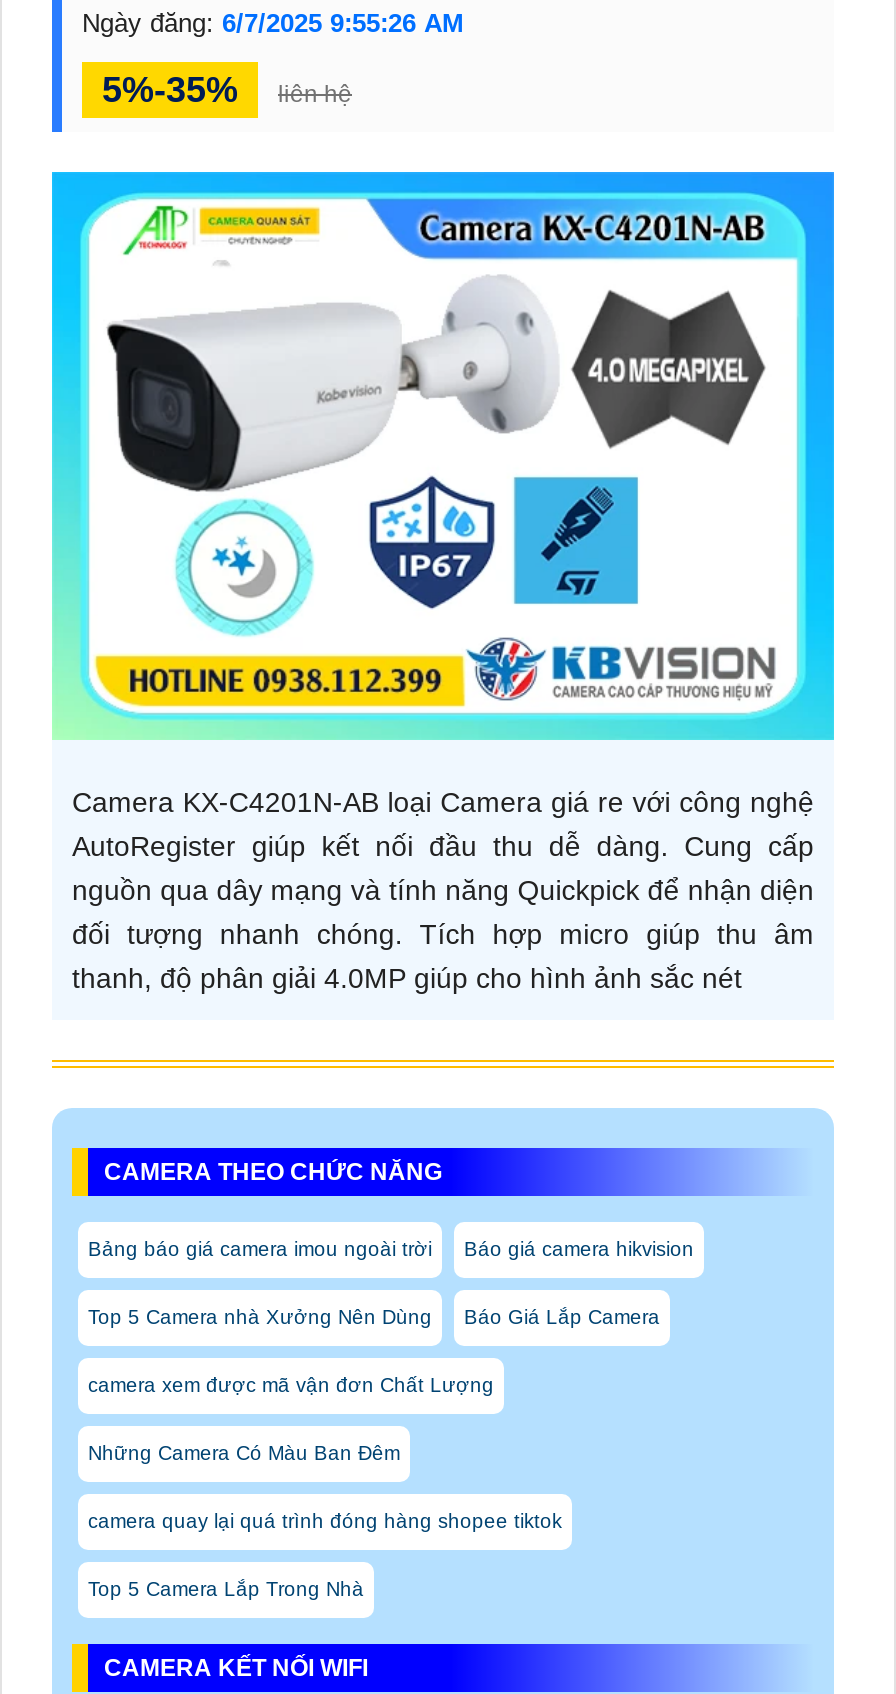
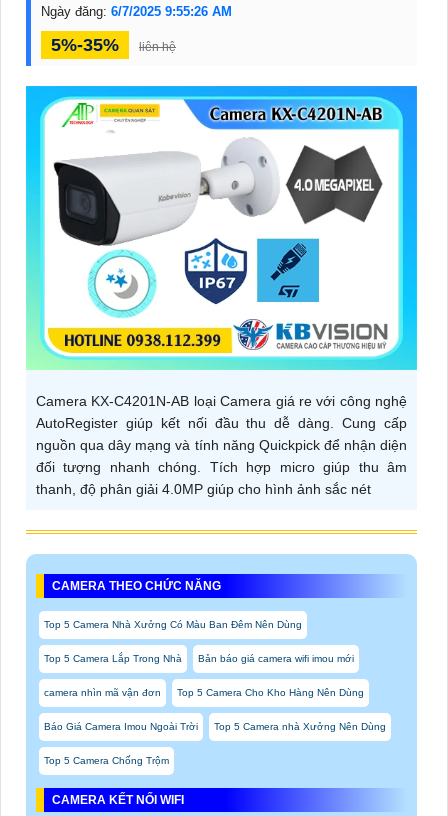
[88,1238,694,1532] Bảng báo giá camera imou ngoài trời | Báo giá camera hikvision | Báo Giá Lắp Camera | camera xem được mã vận đơn Chất Lượng | Những Camera Có Màu Ban Đêm | camera quay lại quá trình đóng hàng shopee tiktok -> [44,619,302,630] Top 5 Camera Nhà Xưởng Có Màu Ban Đêm Nên Dùng
moved [88,1306,432,1328] -> [214,721,386,732]: Top 5 Camera nhà Xưởng Nên Dùng
moved [88,1578,364,1600] -> [44,653,182,664]: Top 5 Camera Lắp Trong Nhà
none -> [44,653,364,766] Bản báo giá camera wifi imou mới | camera nhìn mã vận đơn | Top 5 Camera Cho Kho Hàng Nên Dùng | Báo Giá Camera Imou Ngoài Trời | Top 5 Camera Chống Trộm

